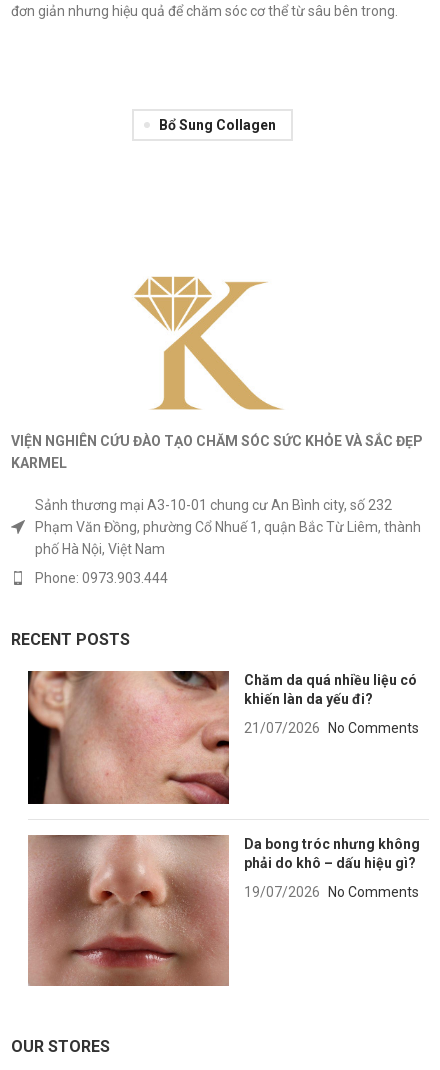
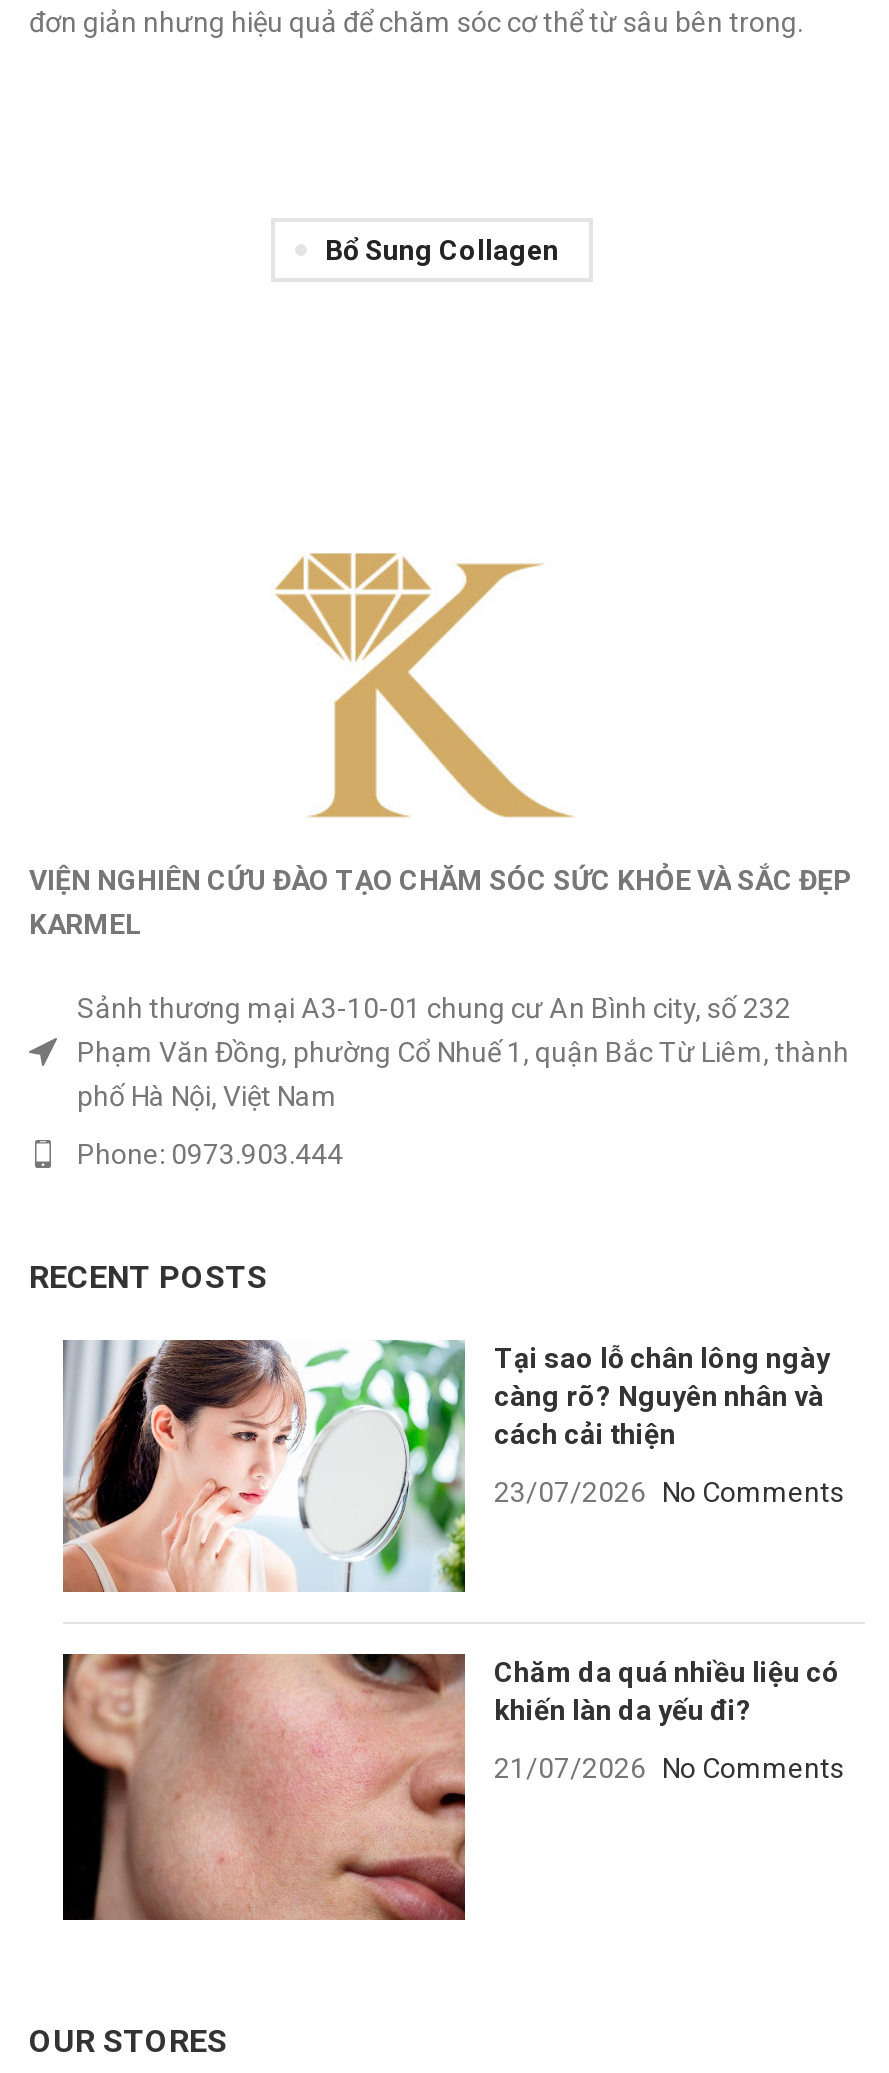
none -> [61,1338,844,1594] [image] | Tại sao lỗ chân lông ngày | càng rõ? Nguyên nhân và | cách cải thiện | 23/07/2026 No Comments
moved [26,669,418,806] -> [59,1650,844,1924]: [image] | Chăm da quá nhiều liệu có | khiến làn da yếu đi? | 21/07/2026 No Comments
[27,834,419,987] [image] | Da bong tróc nhưng không | phải do khô – dấu hiệu gì? | 19/07/2026 No Comments -> none

